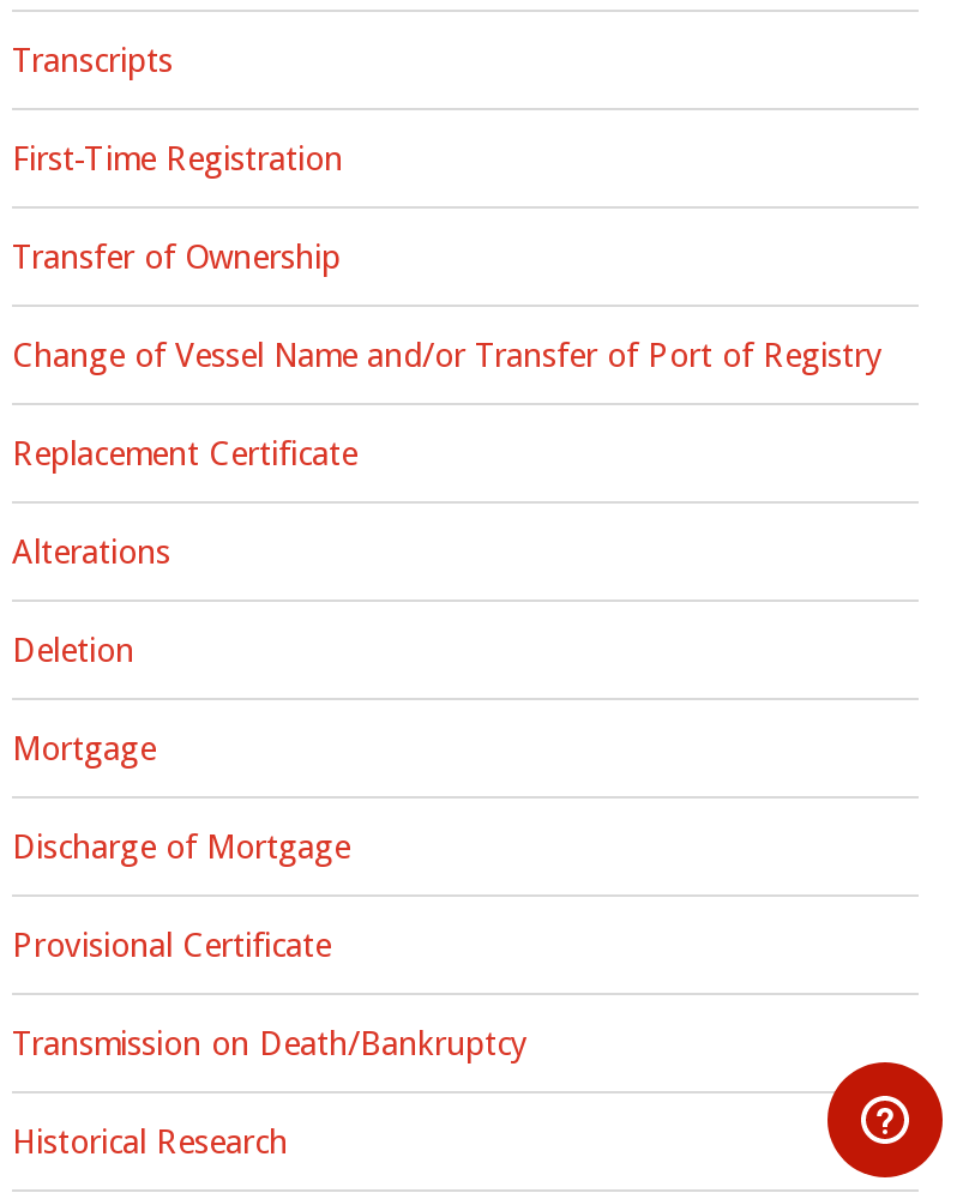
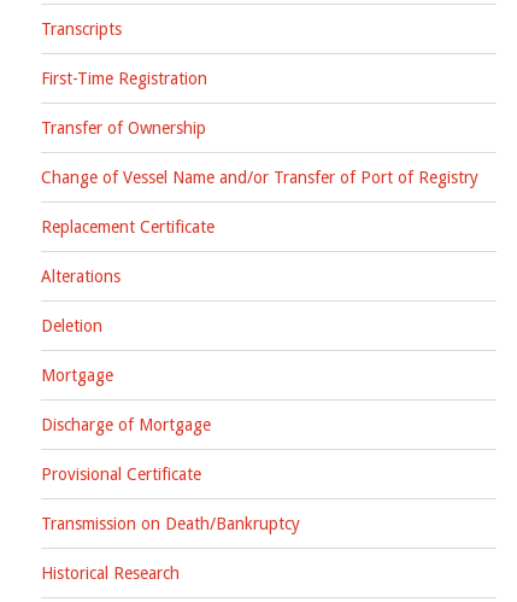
[825,1060,945,1180] [image] -> none

